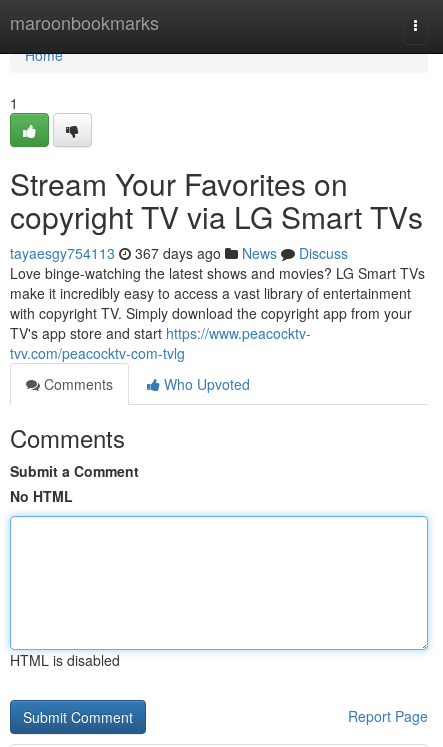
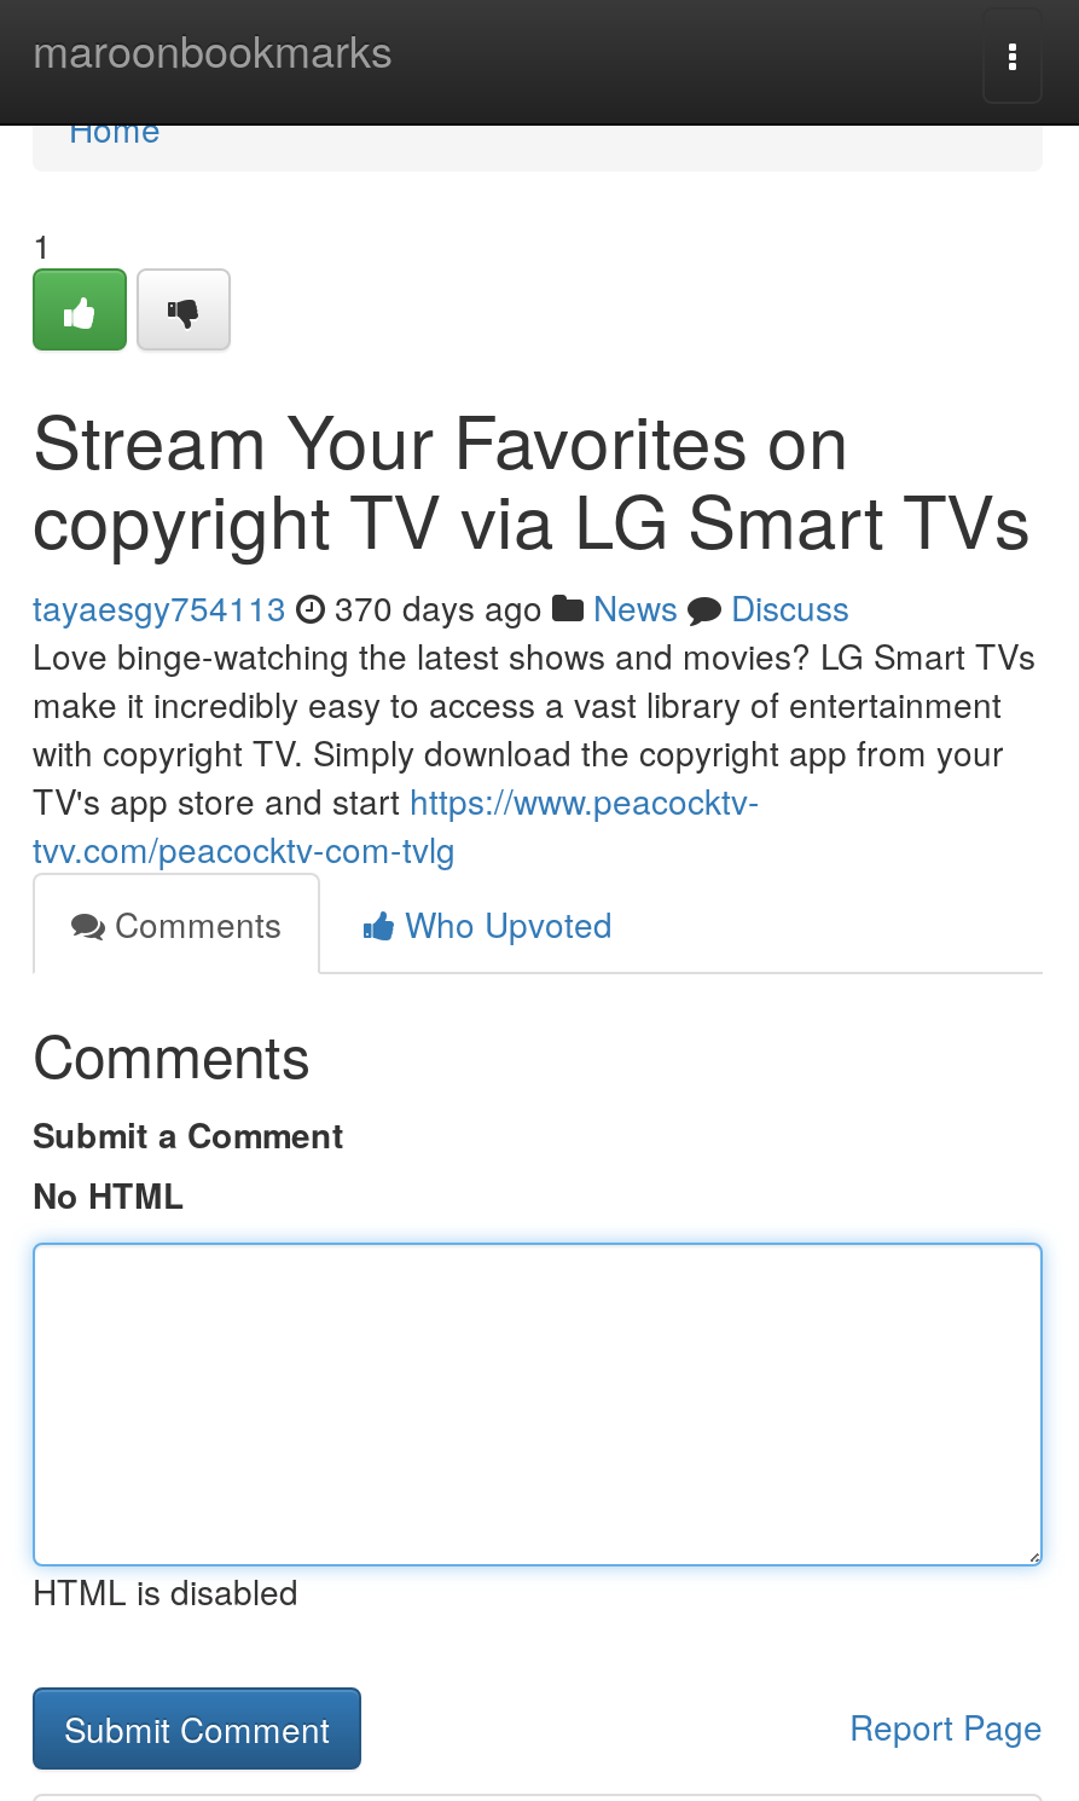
[10,243,348,263] tayaesgy754113 367 days ago News Discuss -> [33,583,849,631] tayaesgy754113 370 days ago News Discuss

